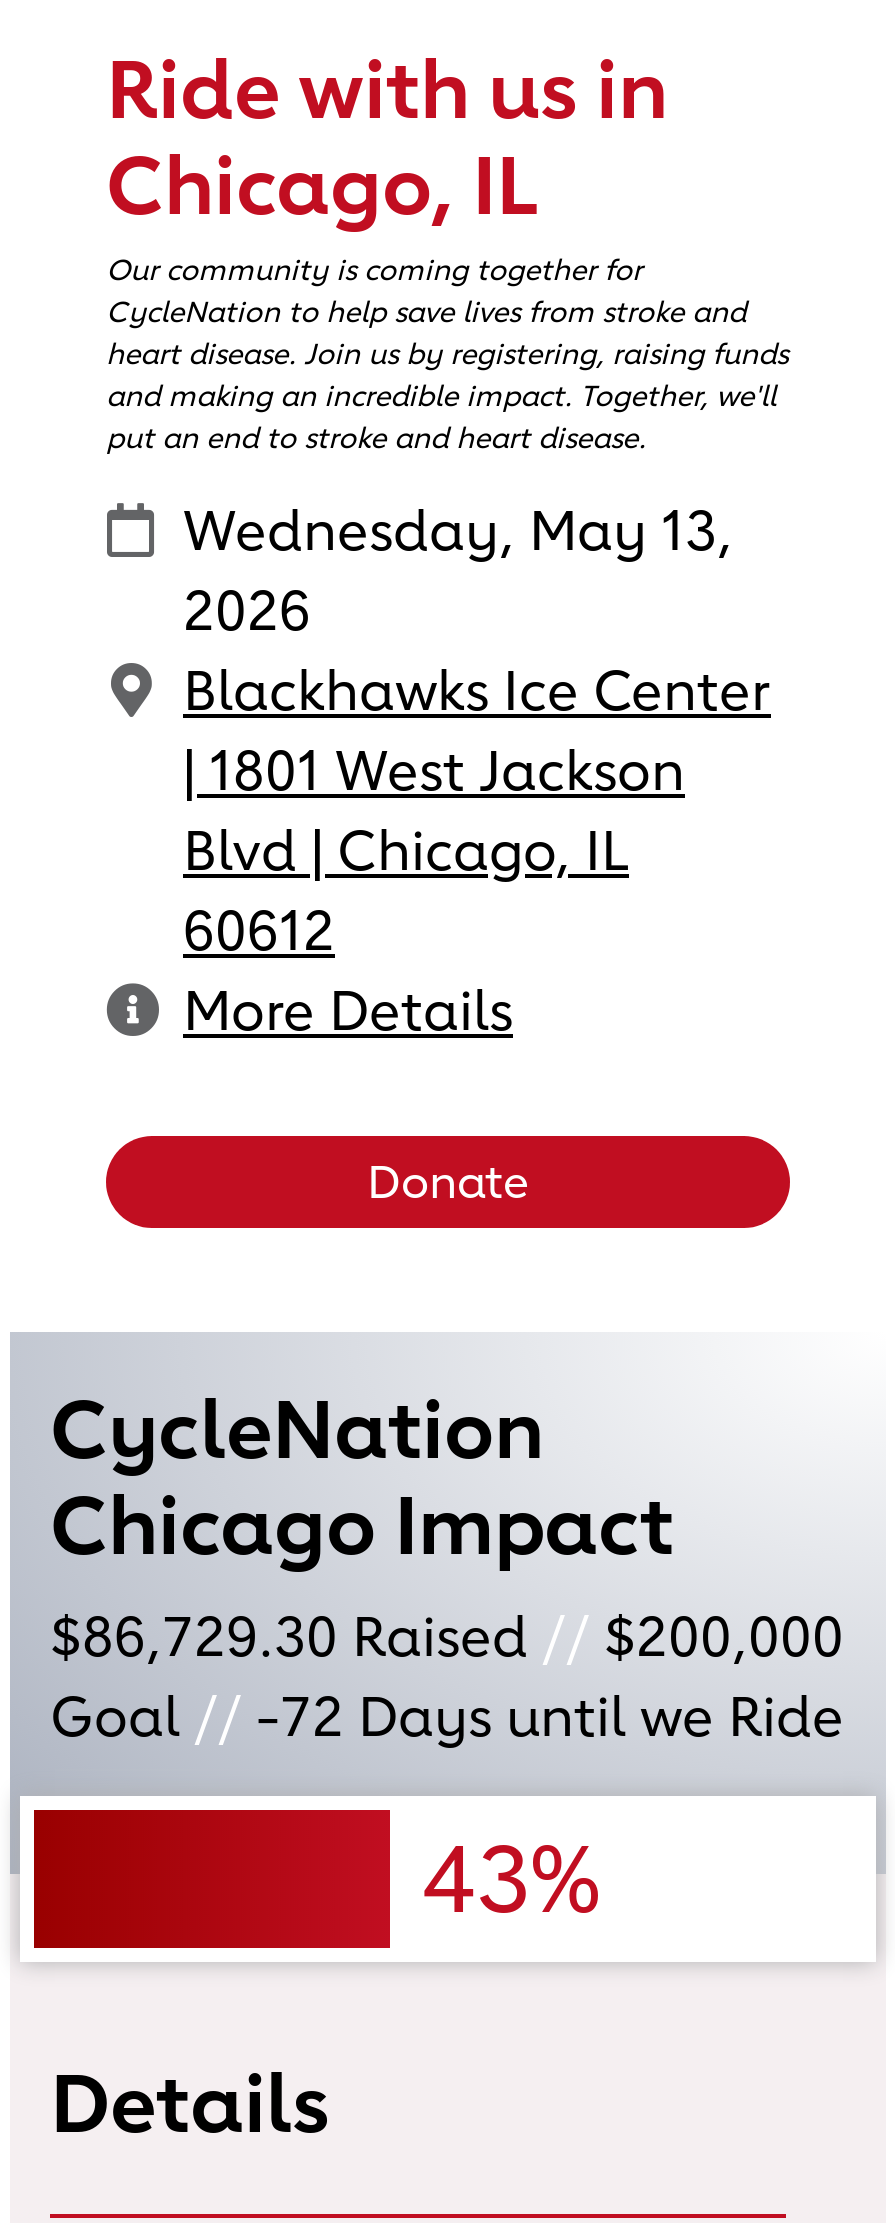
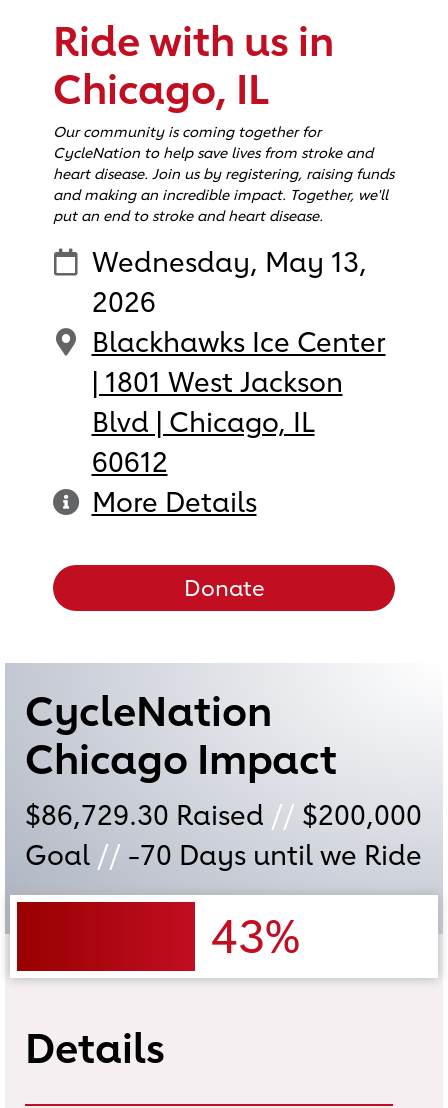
[50,1685,844,1749] Goal // -72 Days until we Ride -> [25,839,422,871] Goal // -70 Days until we Ride

